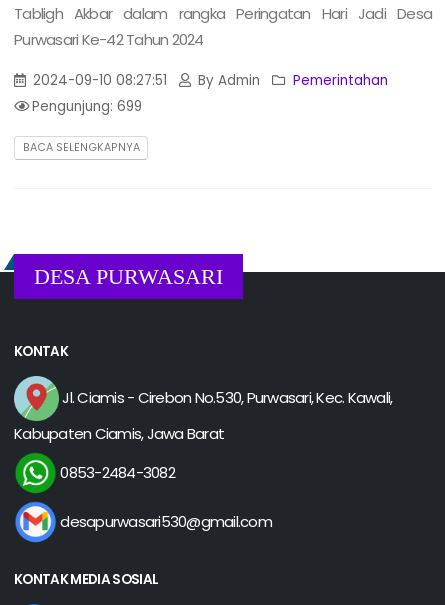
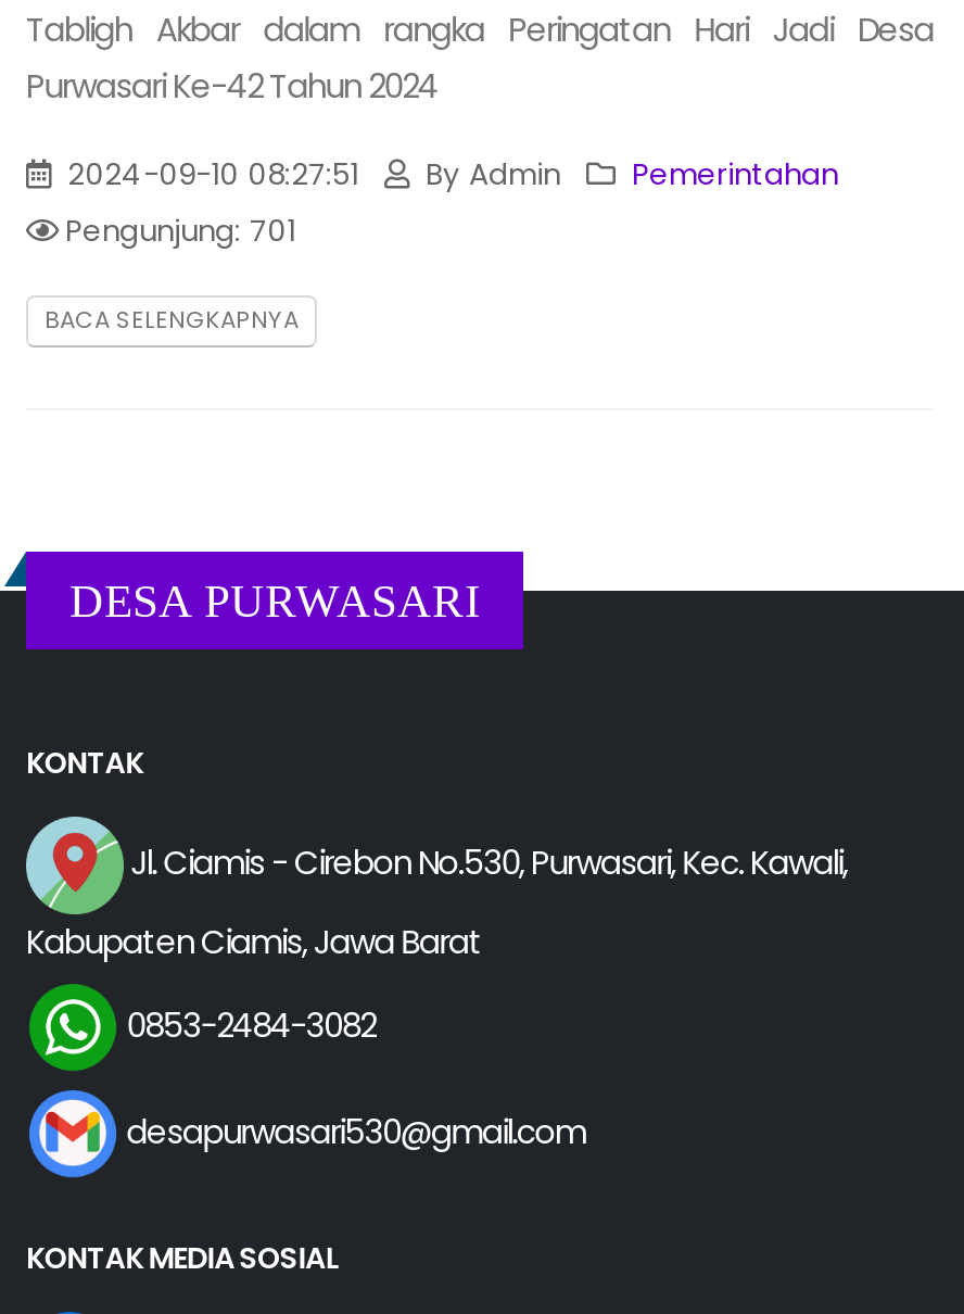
[32,97,142,116] Pengunjung: 699 -> [65,211,295,252] Pengunjung: 701

